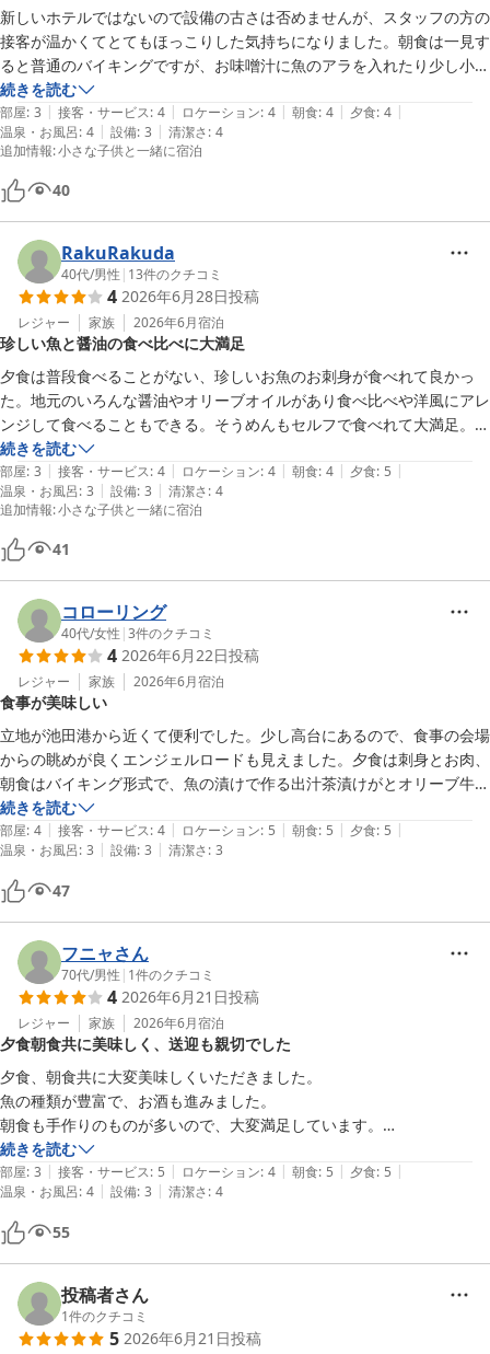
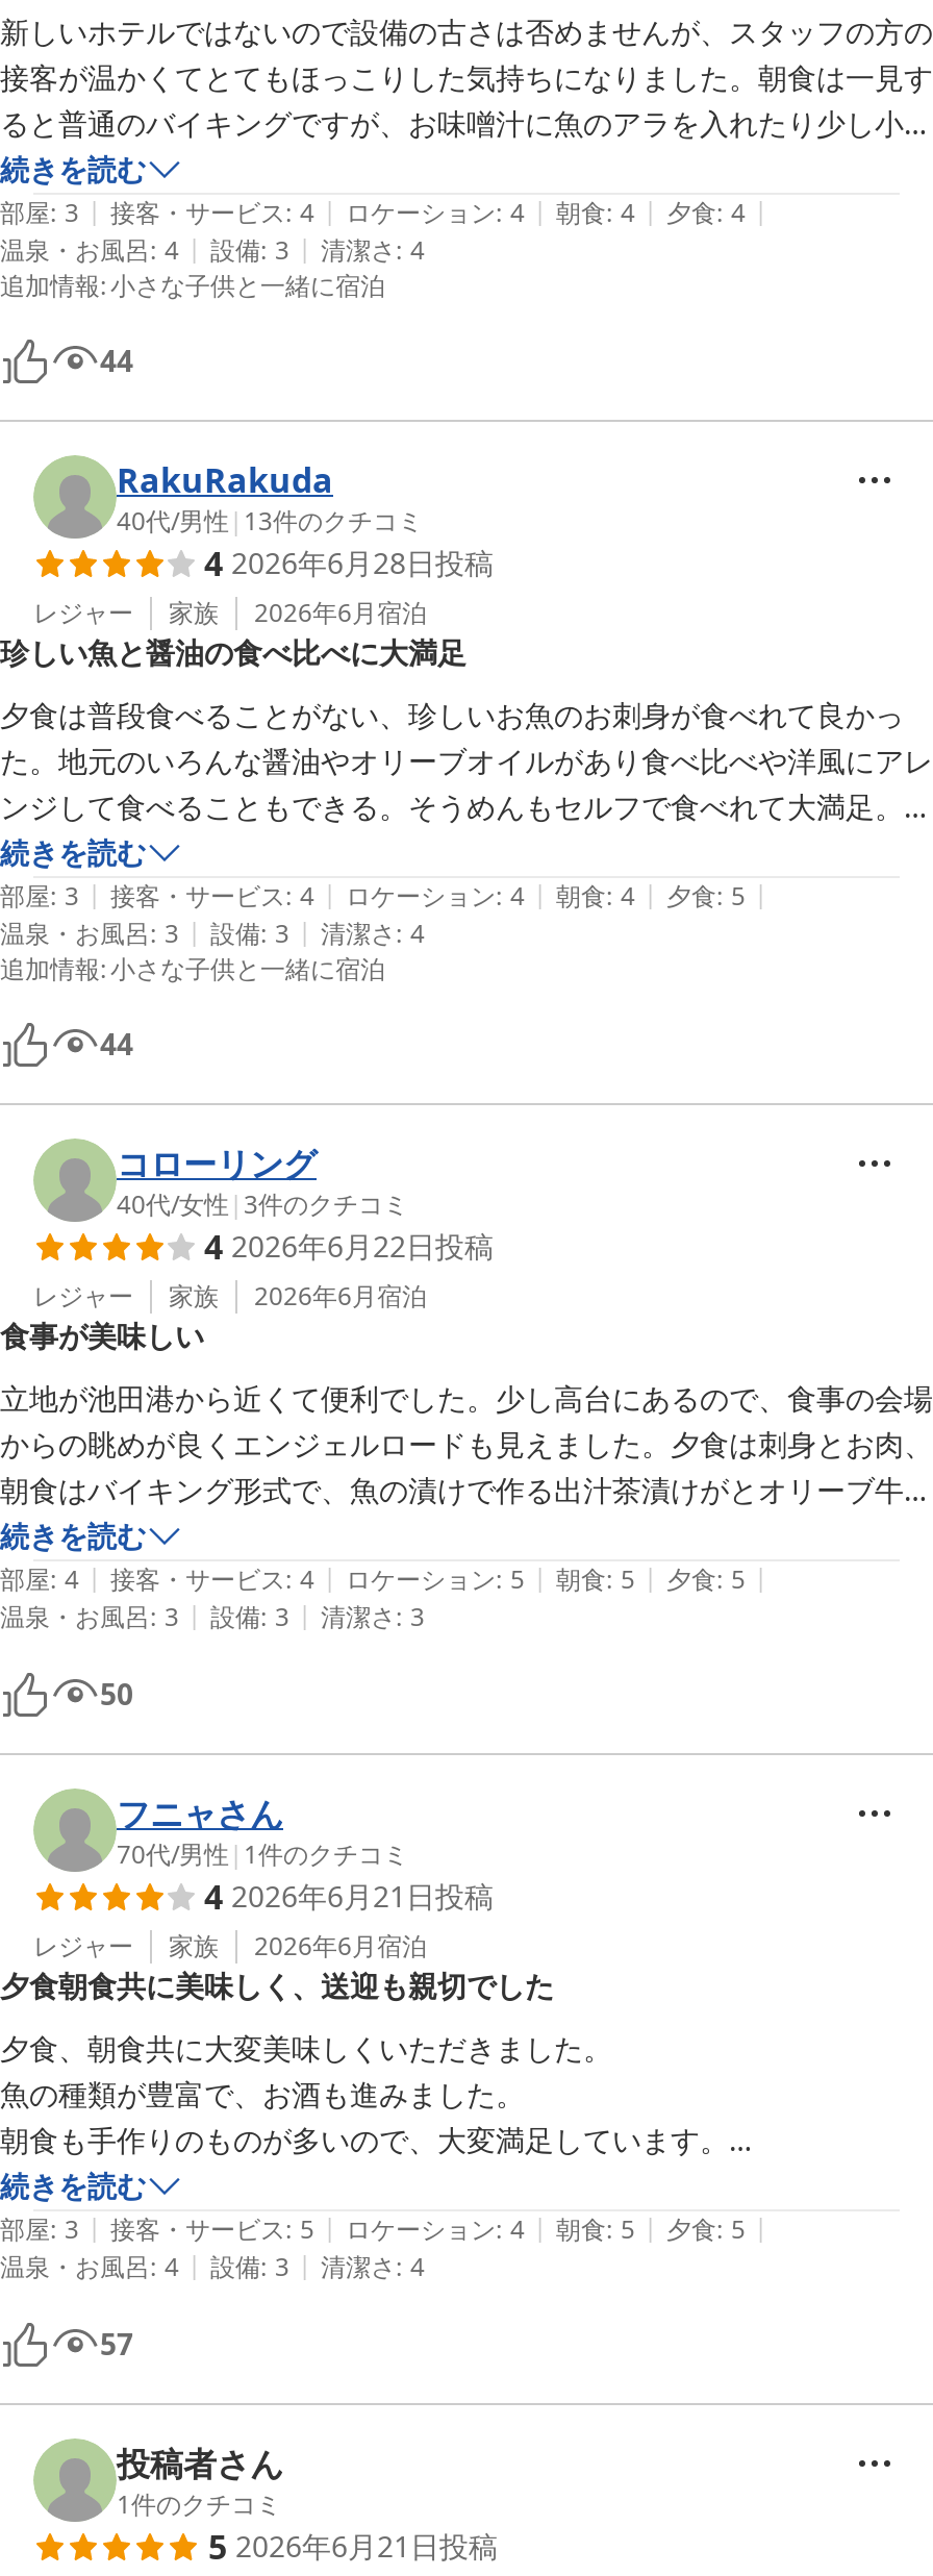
[52,180,70,200] 40 -> [100,341,133,380] 44
[52,539,70,559] 41 -> [100,1024,133,1064] 44
[52,880,70,901] 47 -> [100,1674,133,1714] 50
[52,1222,70,1242] 55 -> [100,2324,133,2364] 57

